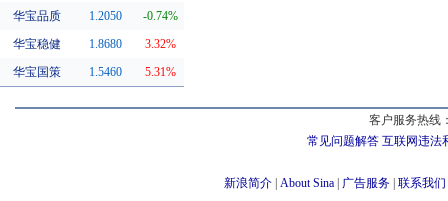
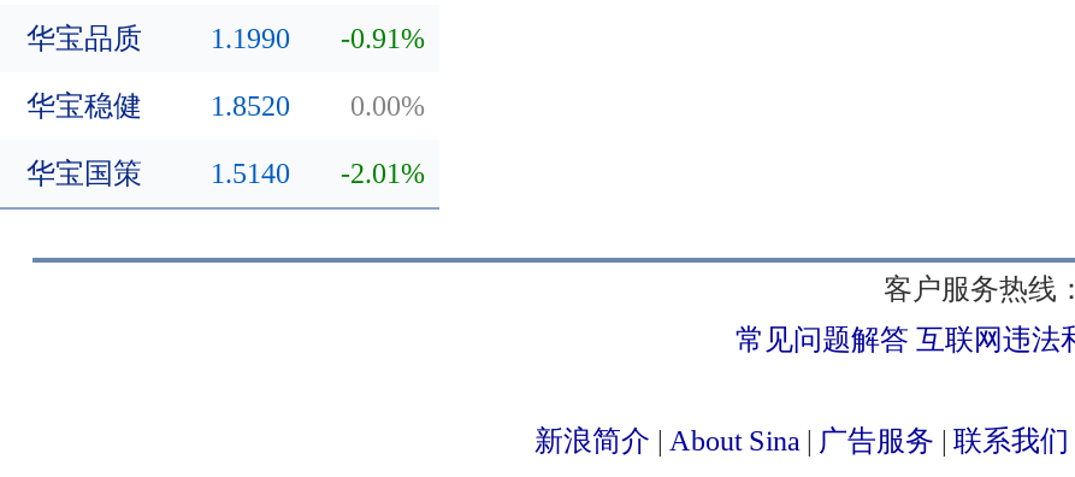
[89,9,122,23] 1.2050 -> [211,22,290,55] 1.1990
[143,9,178,23] -0.74% -> [341,22,425,55] -0.91%
[89,37,122,51] 1.8680 -> [211,89,290,123] 1.8520
[145,37,176,51] 3.32% -> [350,89,425,123] 0.00%
[89,65,122,79] 1.5460 -> [211,157,290,190] 1.5140
[145,65,176,79] 5.31% -> [341,157,425,190] -2.01%

